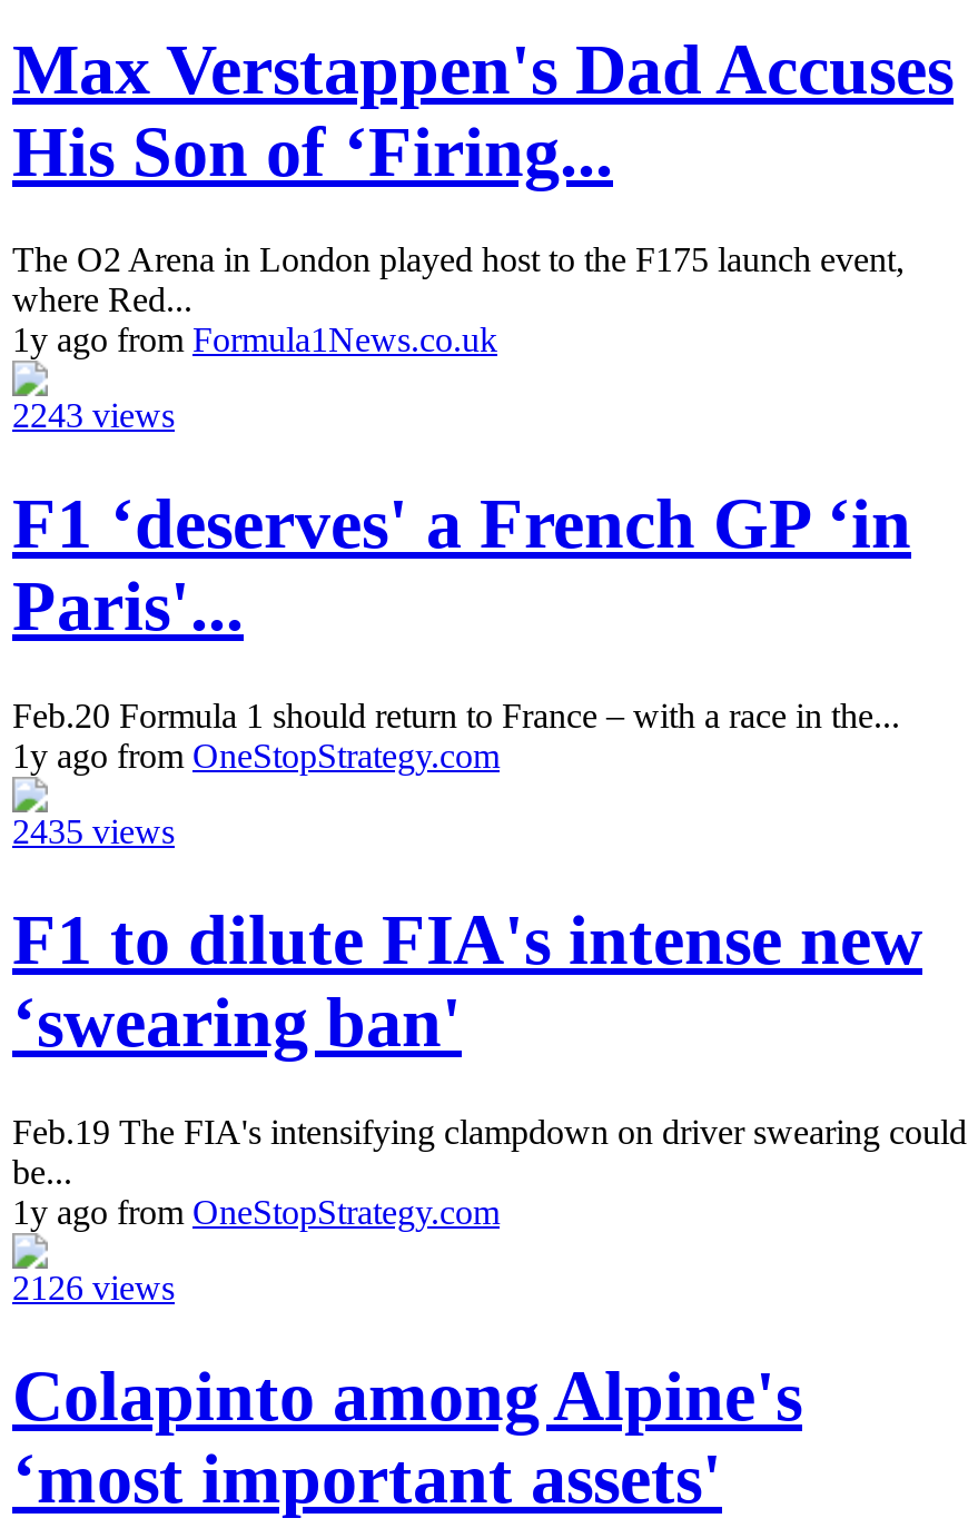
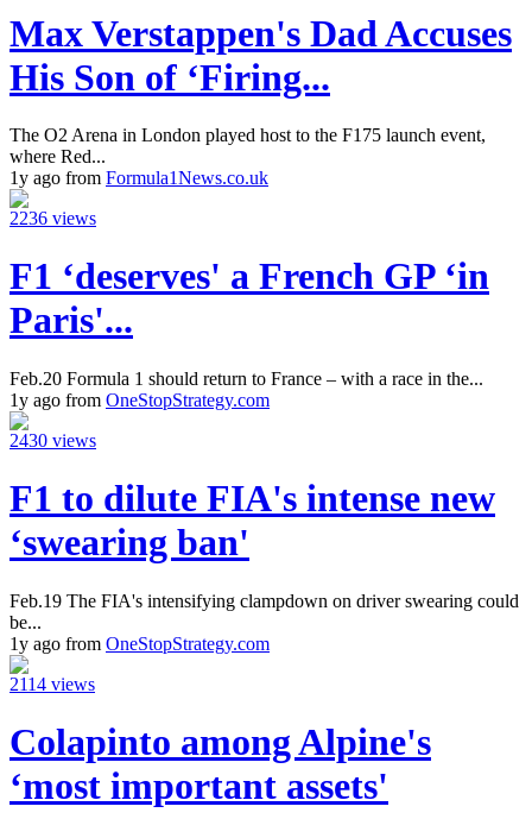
[12,396,175,434] 2243 views -> [9,208,96,228] 2236 views
[12,812,175,850] 2435 views -> [9,430,96,450] 2430 views
[12,1268,175,1306] 2126 views -> [9,674,95,694] 2114 views

